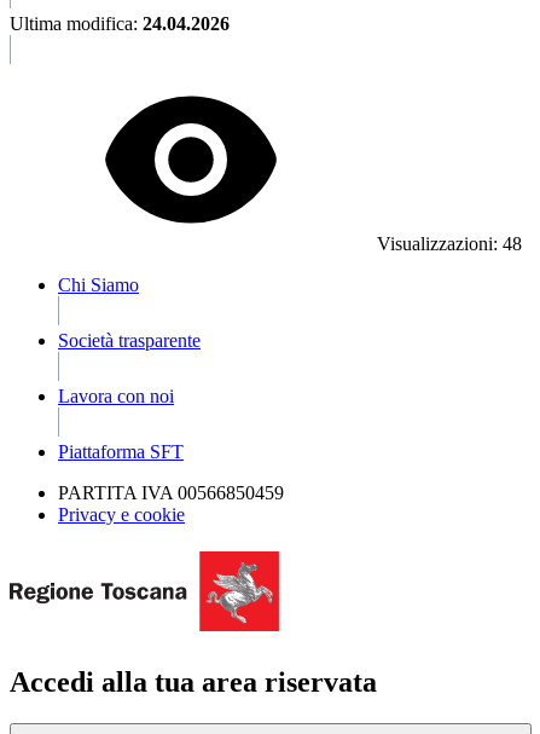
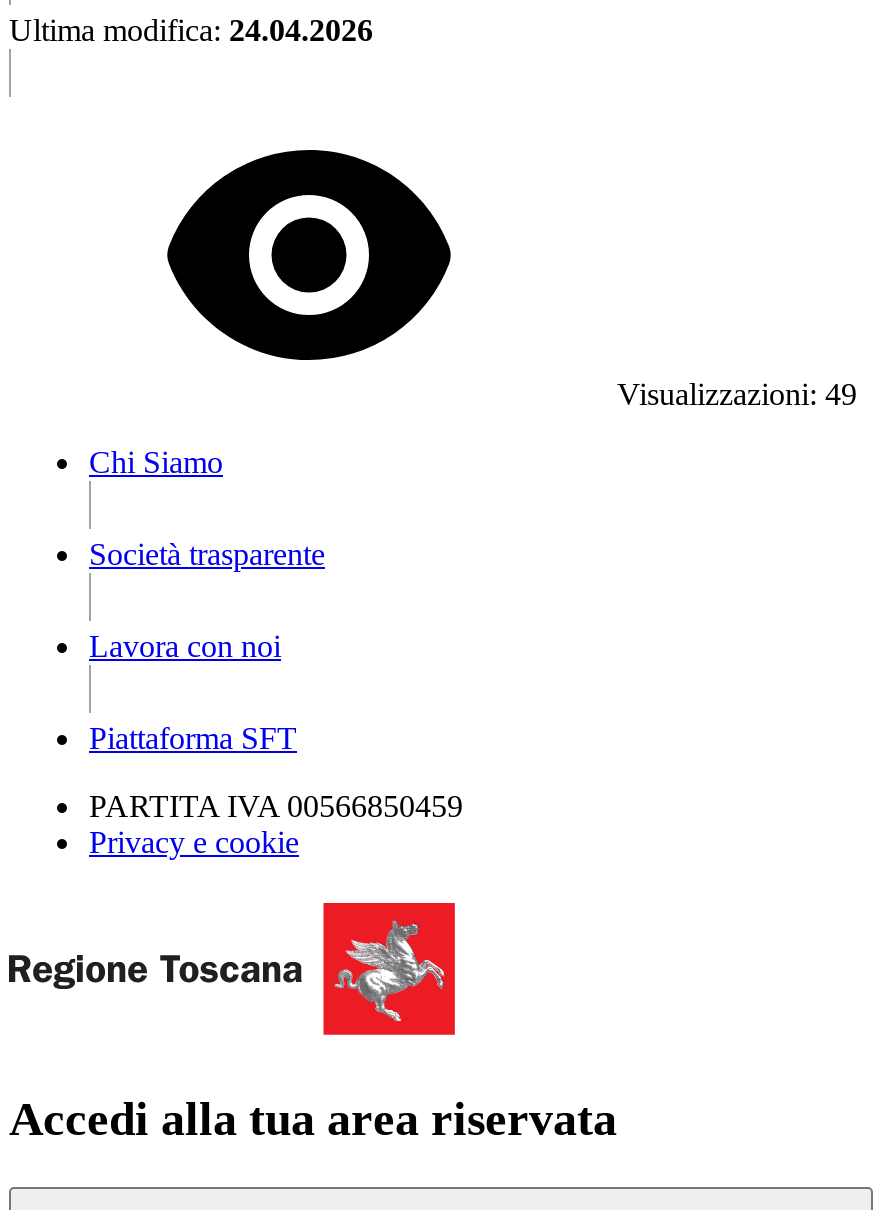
[377,234,522,254] Visualizzazioni: 48 -> [617,377,857,411] Visualizzazioni: 49

